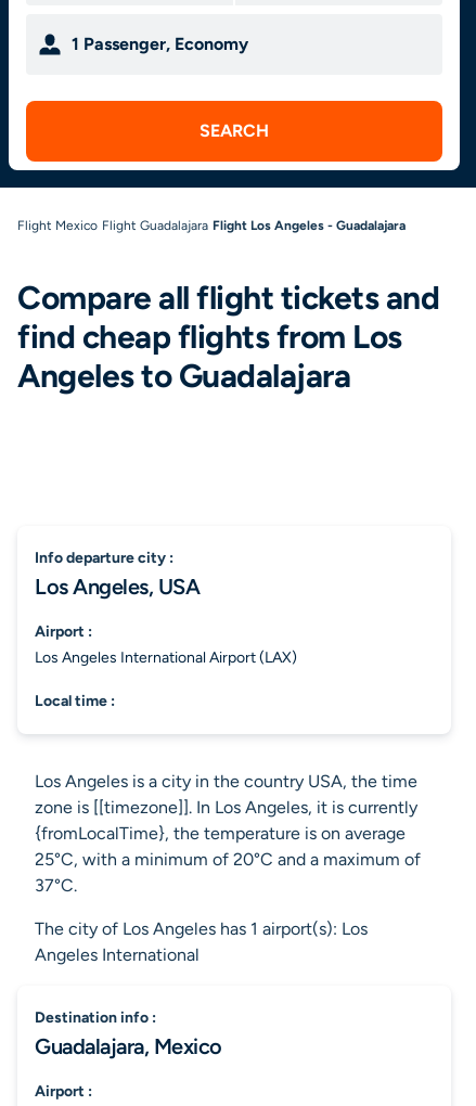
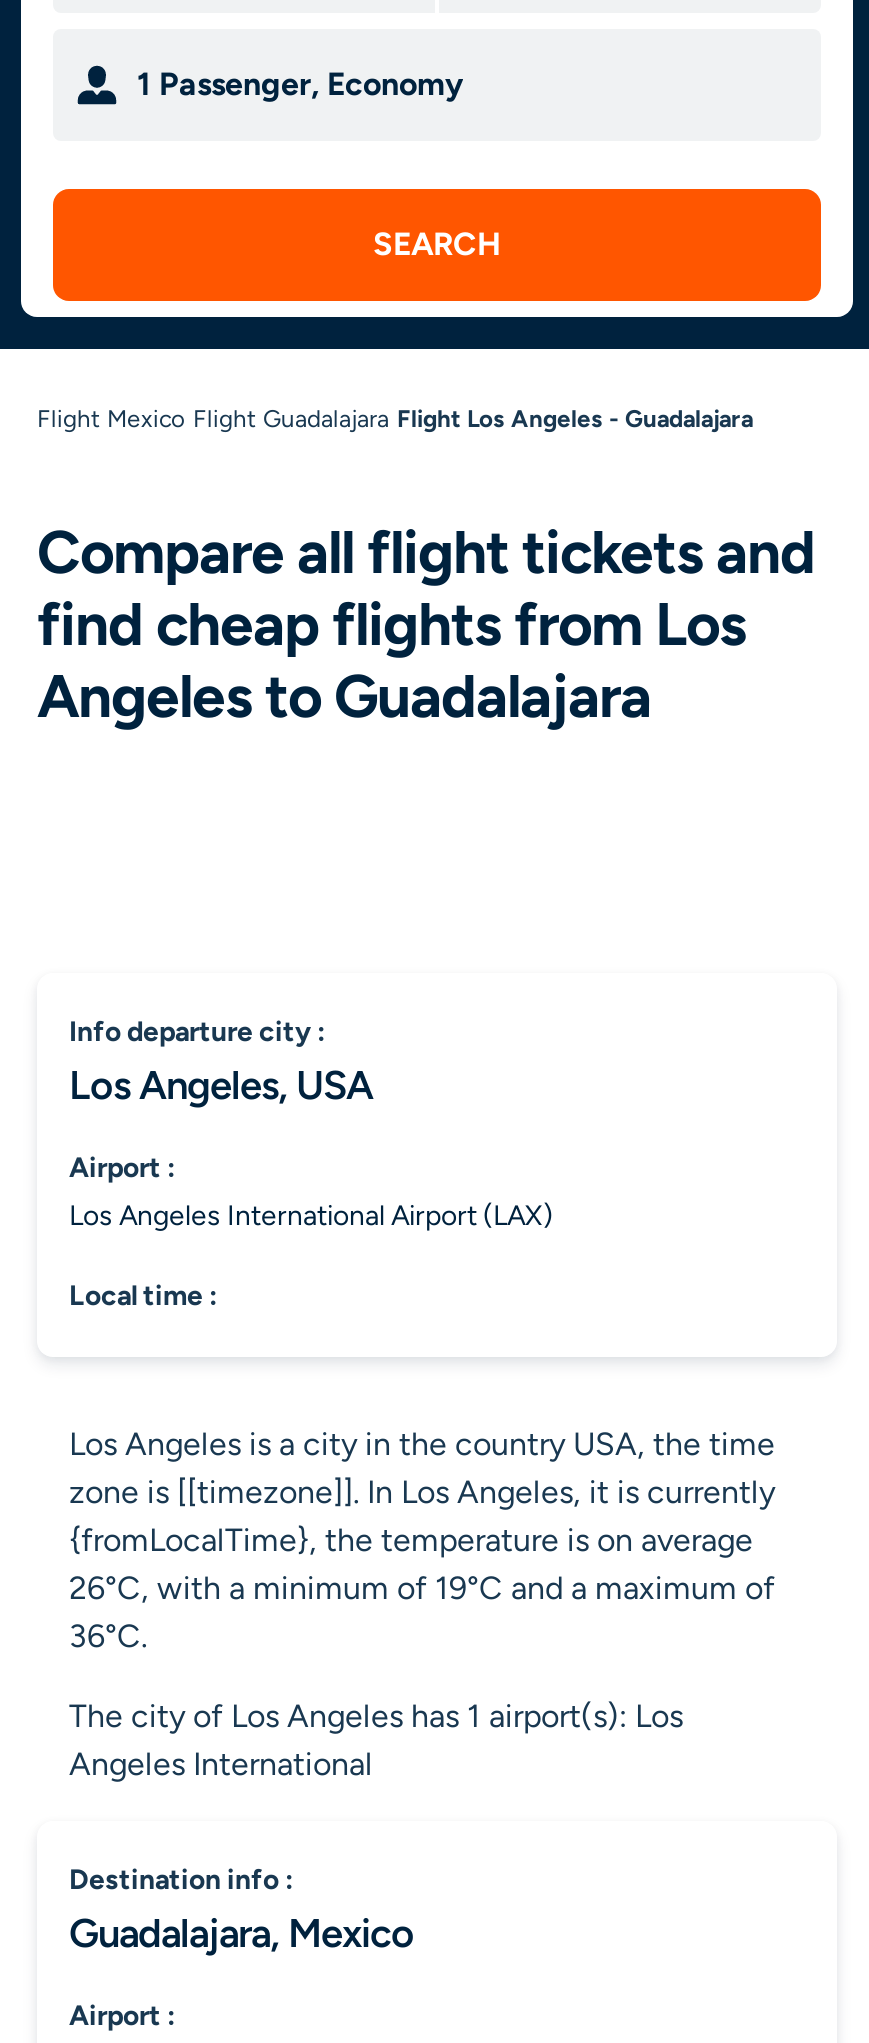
[35,849,421,896] 25°C, with a minimum of 20°C and a maximum of | 37°C. -> [69,1569,775,1655] 26°C, with a minimum of 19°C and a maximum of | 36°C.

